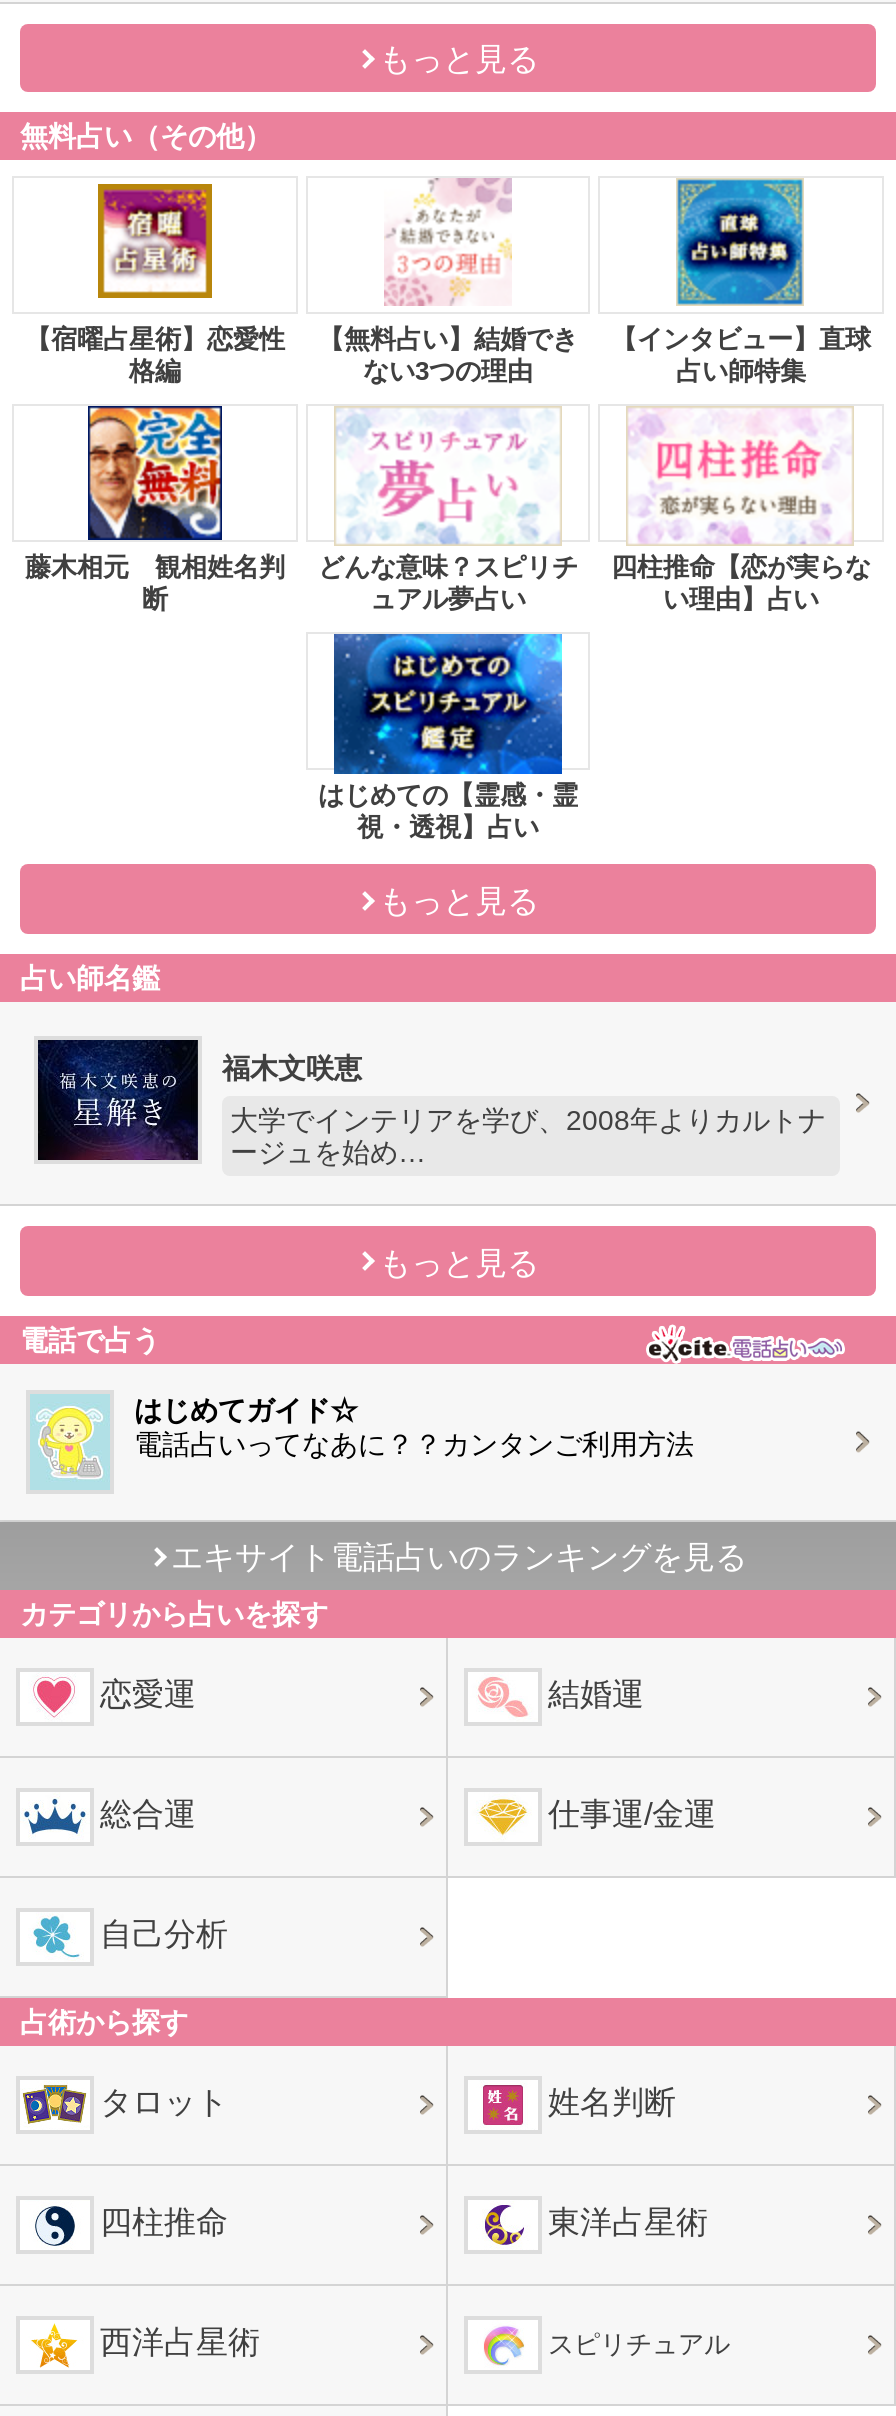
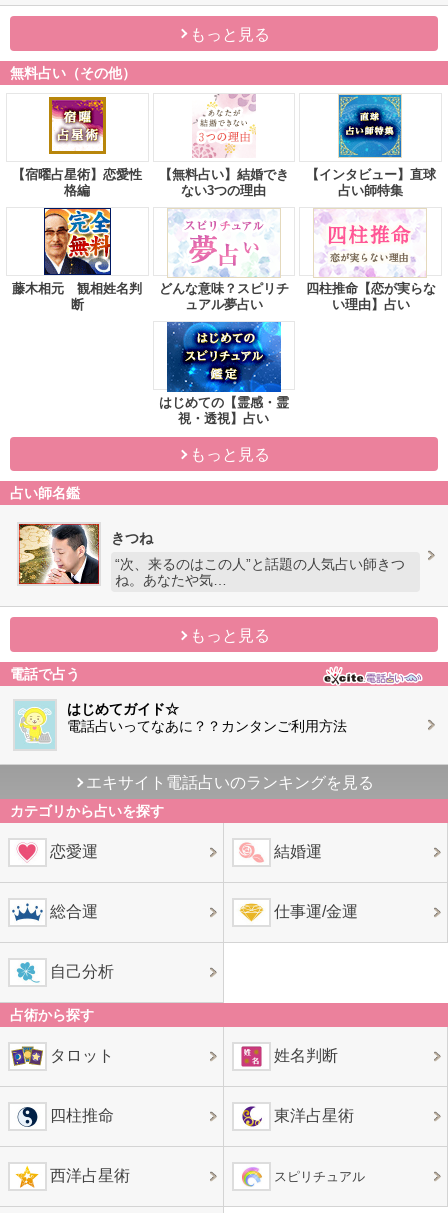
[36,1038,362,1162] [image] | 福木文咲恵 -> [18,523,153,585] [image] | きつね
[230,1104,826,1168] 大学でインテリアを学び、2008年よりカルトナ | ージュを始め… -> [115,556,405,588] “次、来るのはこの人”と話題の人気占い師きつ | ね。あなたや気…

